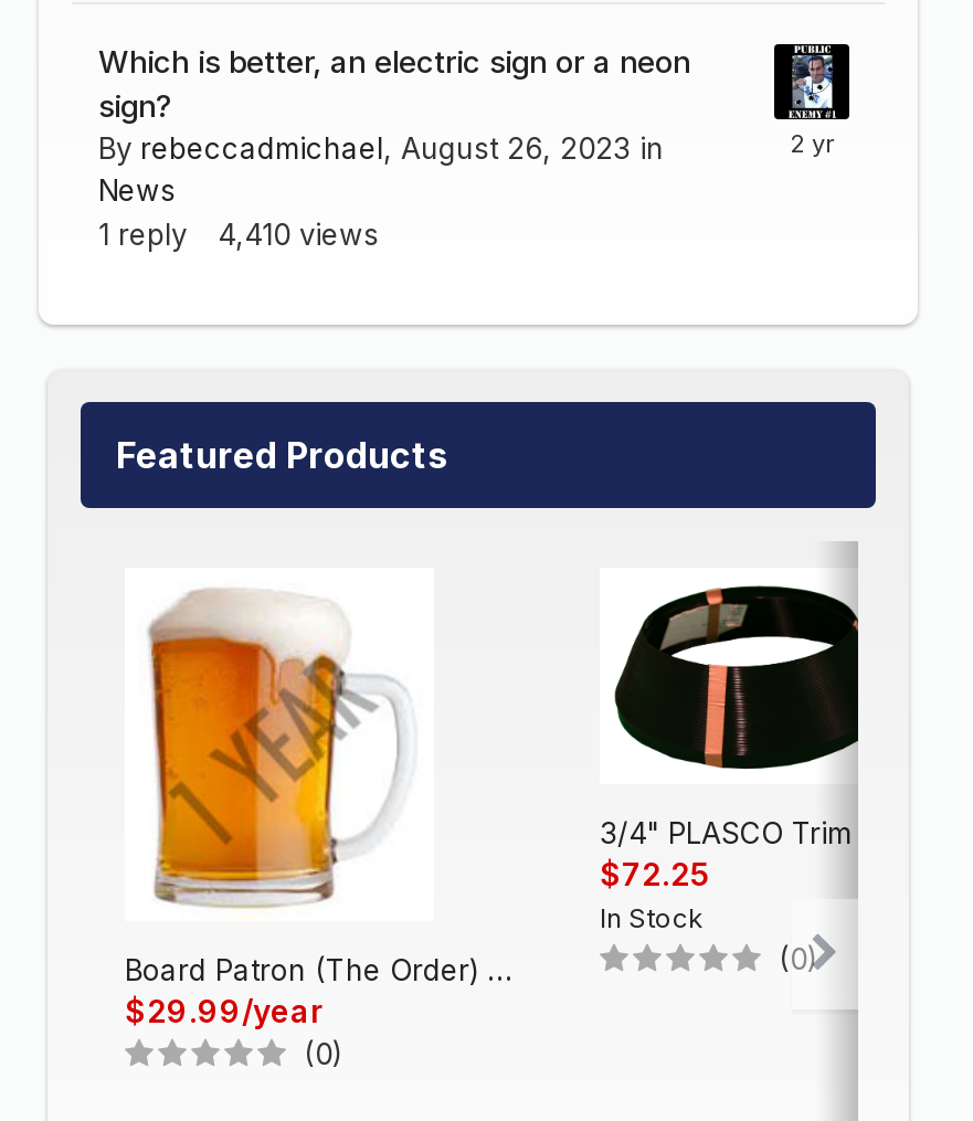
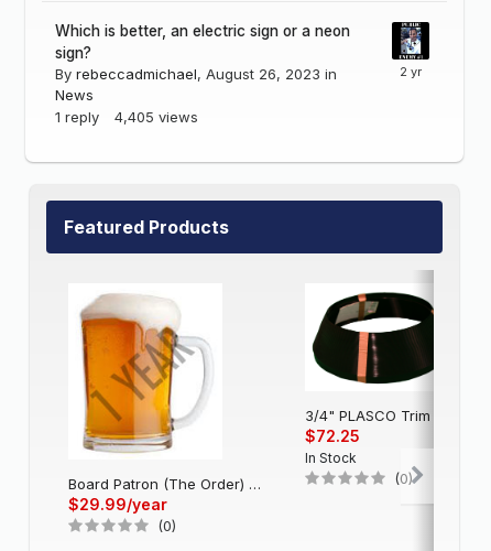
[98,215,379,251] 1 reply 4,410 views -> [55,107,198,125] 1 reply 4,405 views

